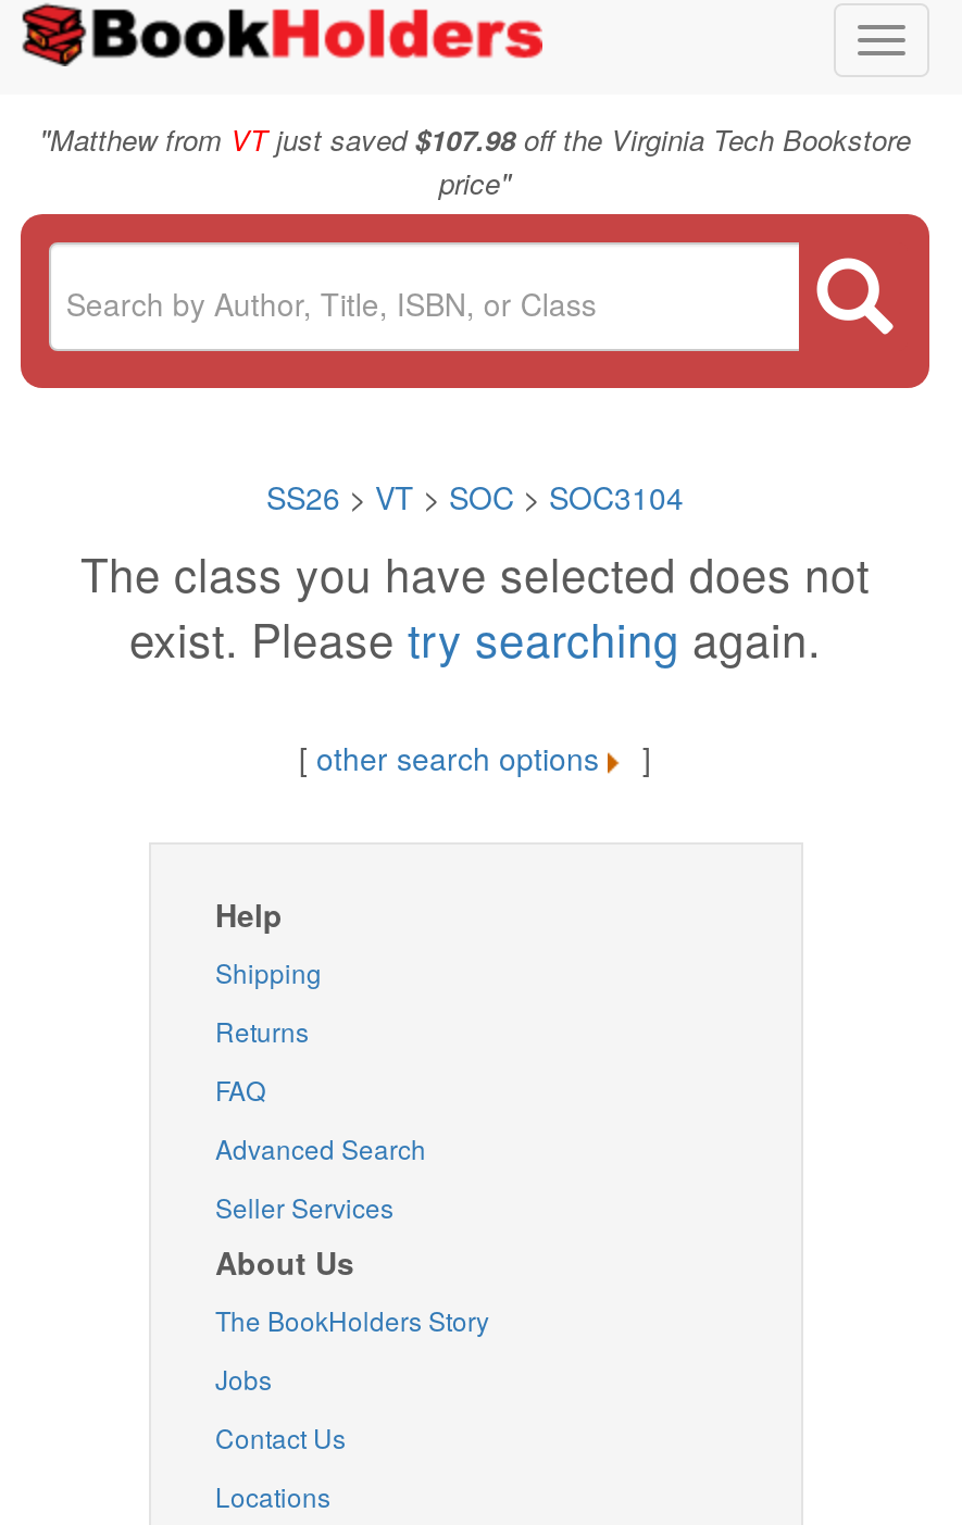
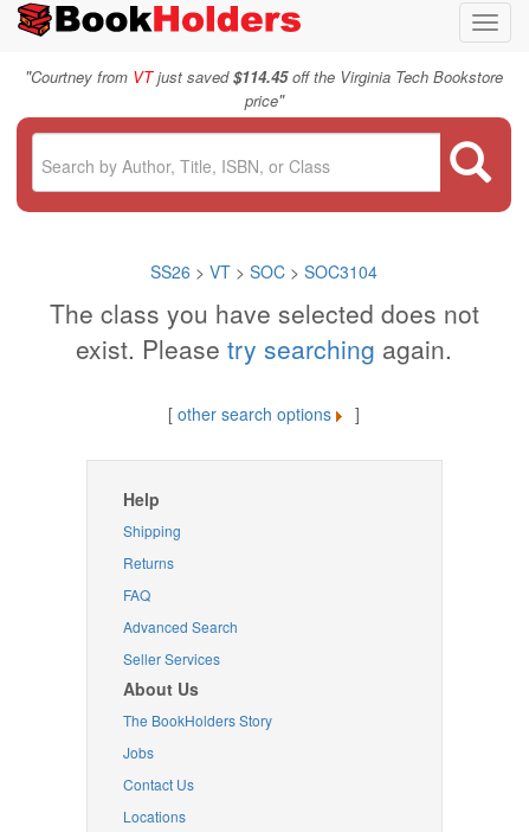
[39,116,911,160] "Matthew from VT just saved$107.98 off the Virginia Tech Bookstore -> [25,64,503,88] "Courtney from VT just saved$114.45 off the Virginia Tech Bookstore

